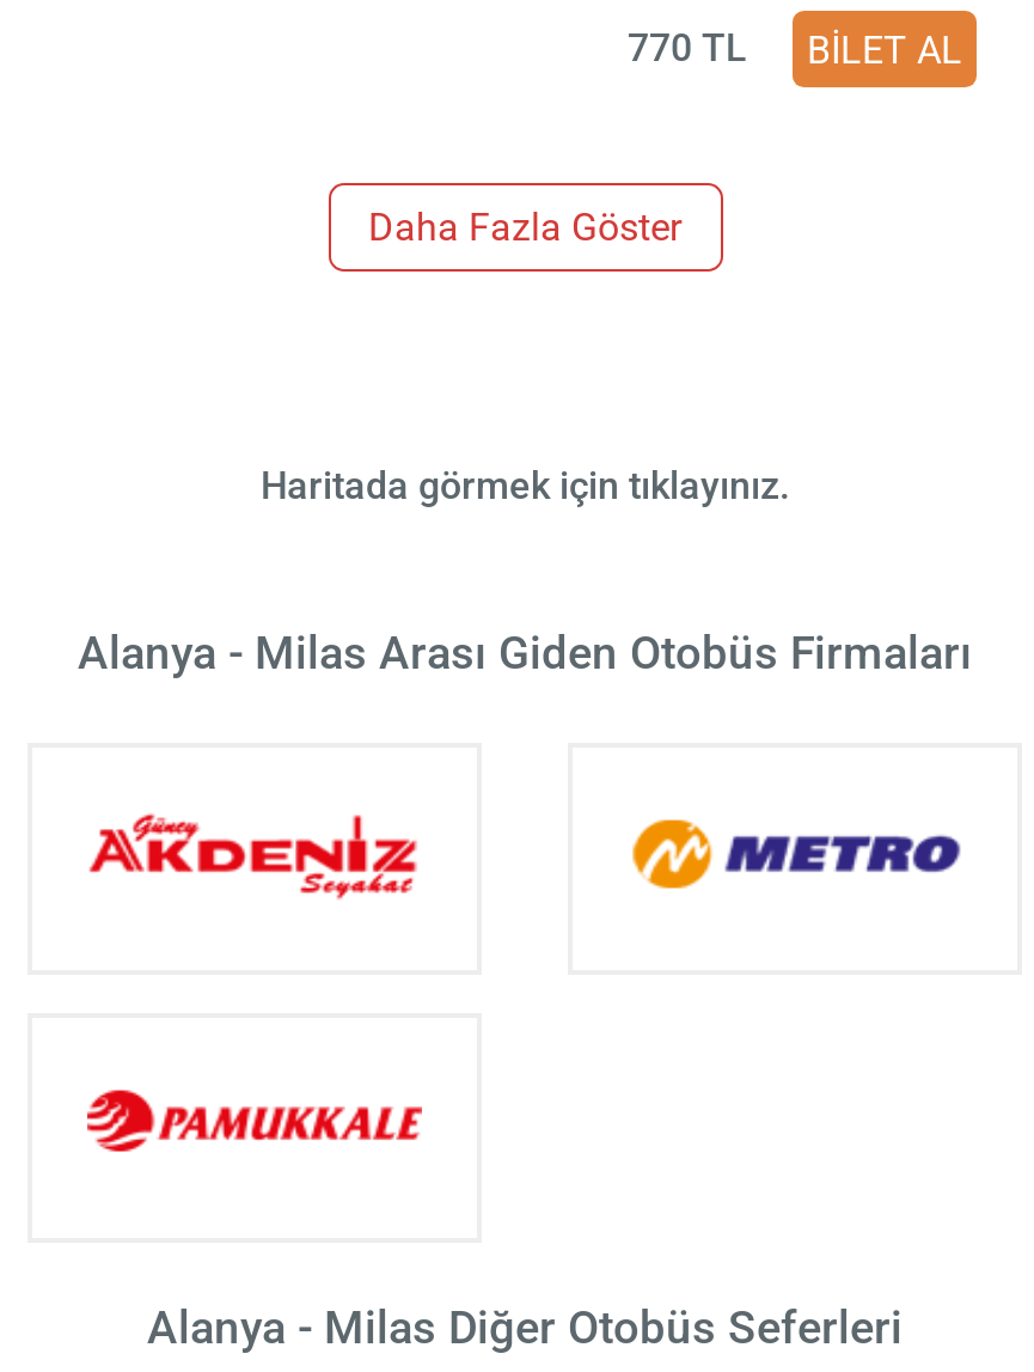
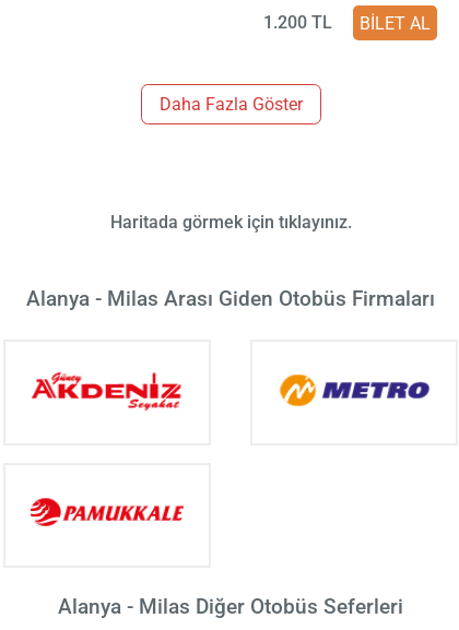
[628,25,962,72] 770 TL BİLET AL -> [263,12,431,33] 1.200 TL BİLET AL

